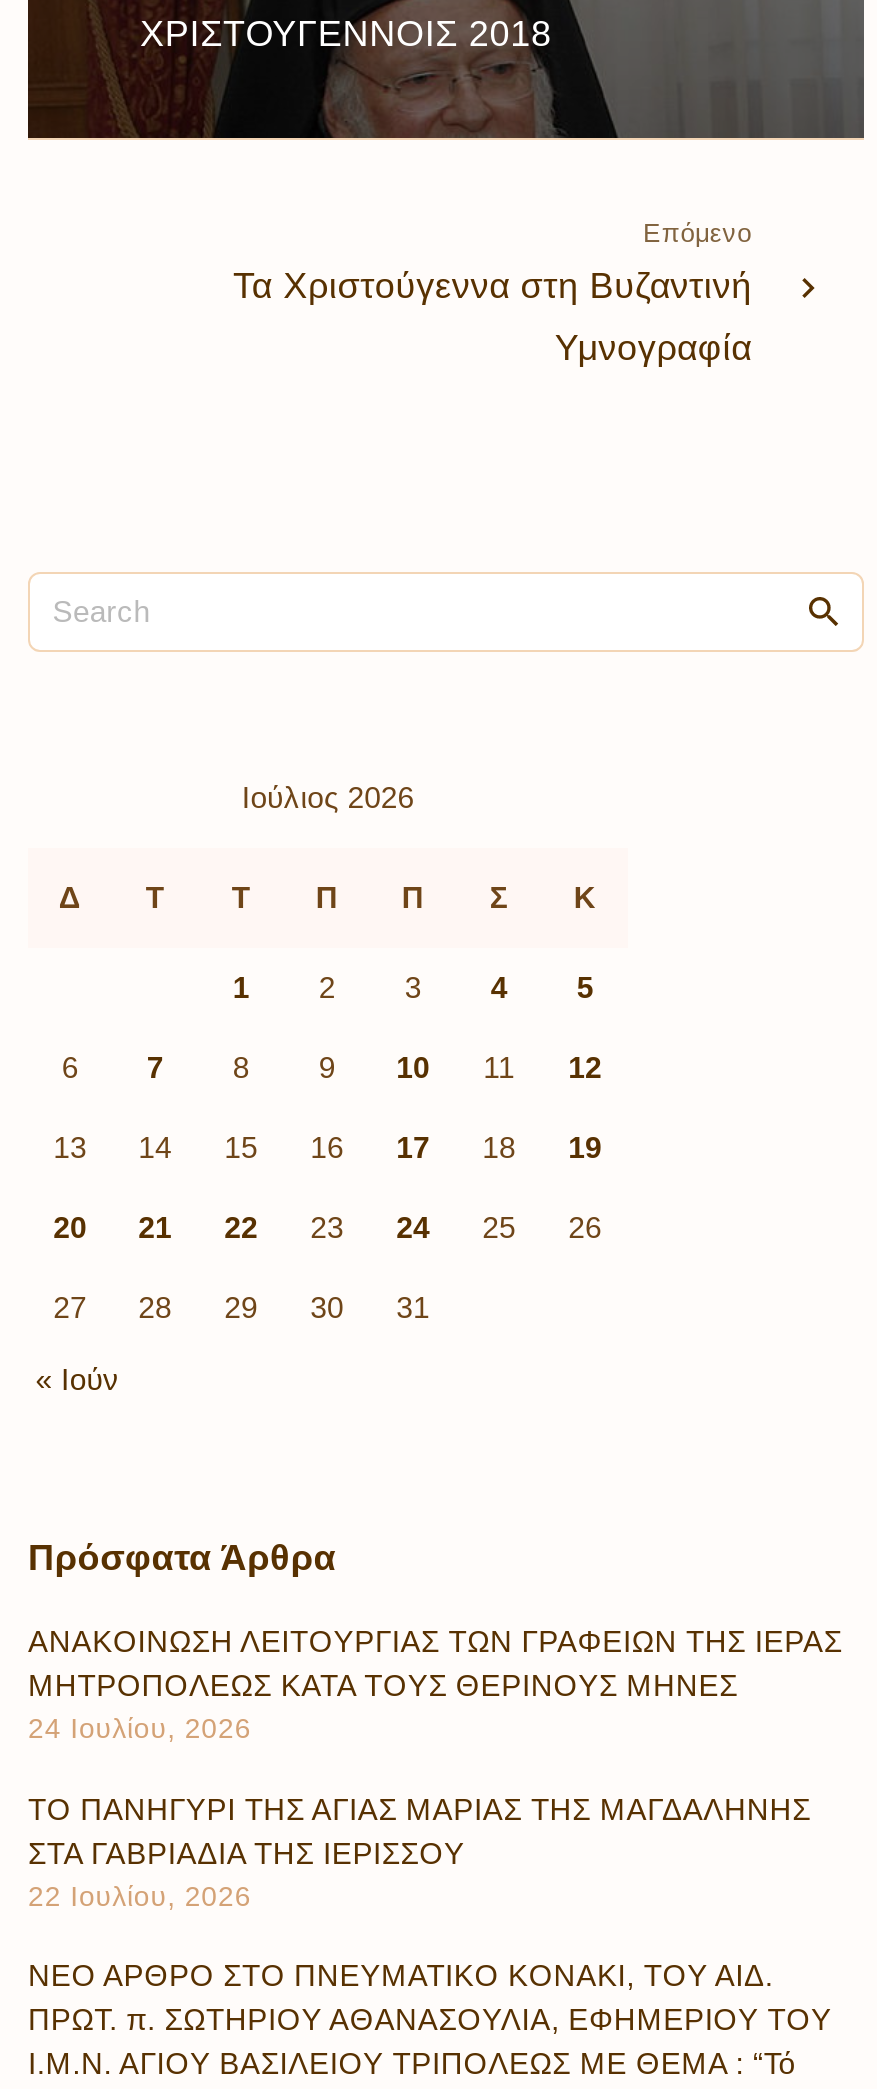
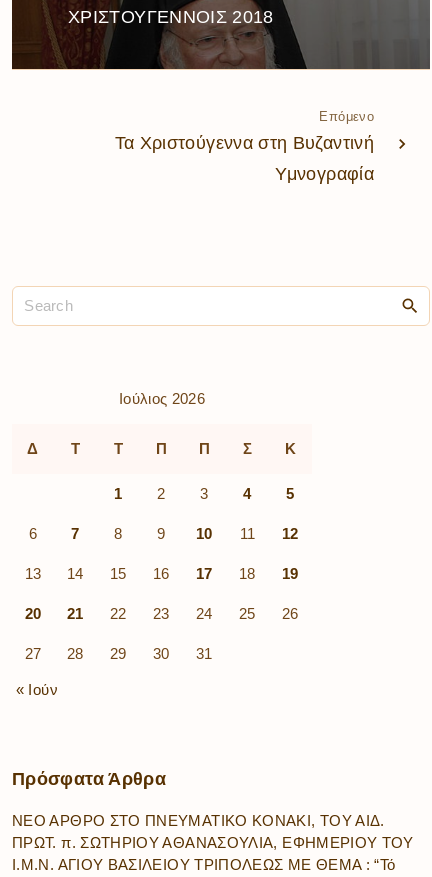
[28,1624,842,1911] ΑΝΑΚΟΙΝΩΣΗ ΛΕΙΤΟΥΡΓΙΑΣ ΤΩΝ ΓΡΑΦΕΙΩΝ ΤΗΣ ΙΕΡΑΣ | ΜΗΤΡΟΠΟΛΕΩΣ ΚΑΤΑ ΤΟΥΣ ΘΕΡΙΝΟΥΣ ΜΗΝΕΣ | 24 Ιουλίου, 2026 | ΤΟ ΠΑΝΗΓΥΡΙ ΤΗΣ ΑΓΙΑΣ ΜΑΡΙΑΣ ΤΗΣ ΜΑΓΔΑΛΗΝΗΣ | ΣΤΑ ΓΑΒΡΙΑΔΙΑ ΤΗΣ ΙΕΡΙΣΣΟΥ | 22 Ιουλίου, 2026 -> none

